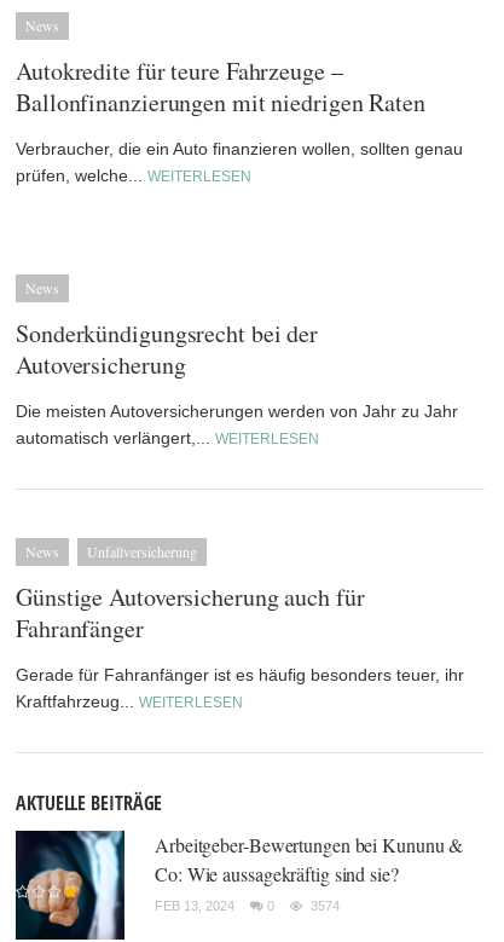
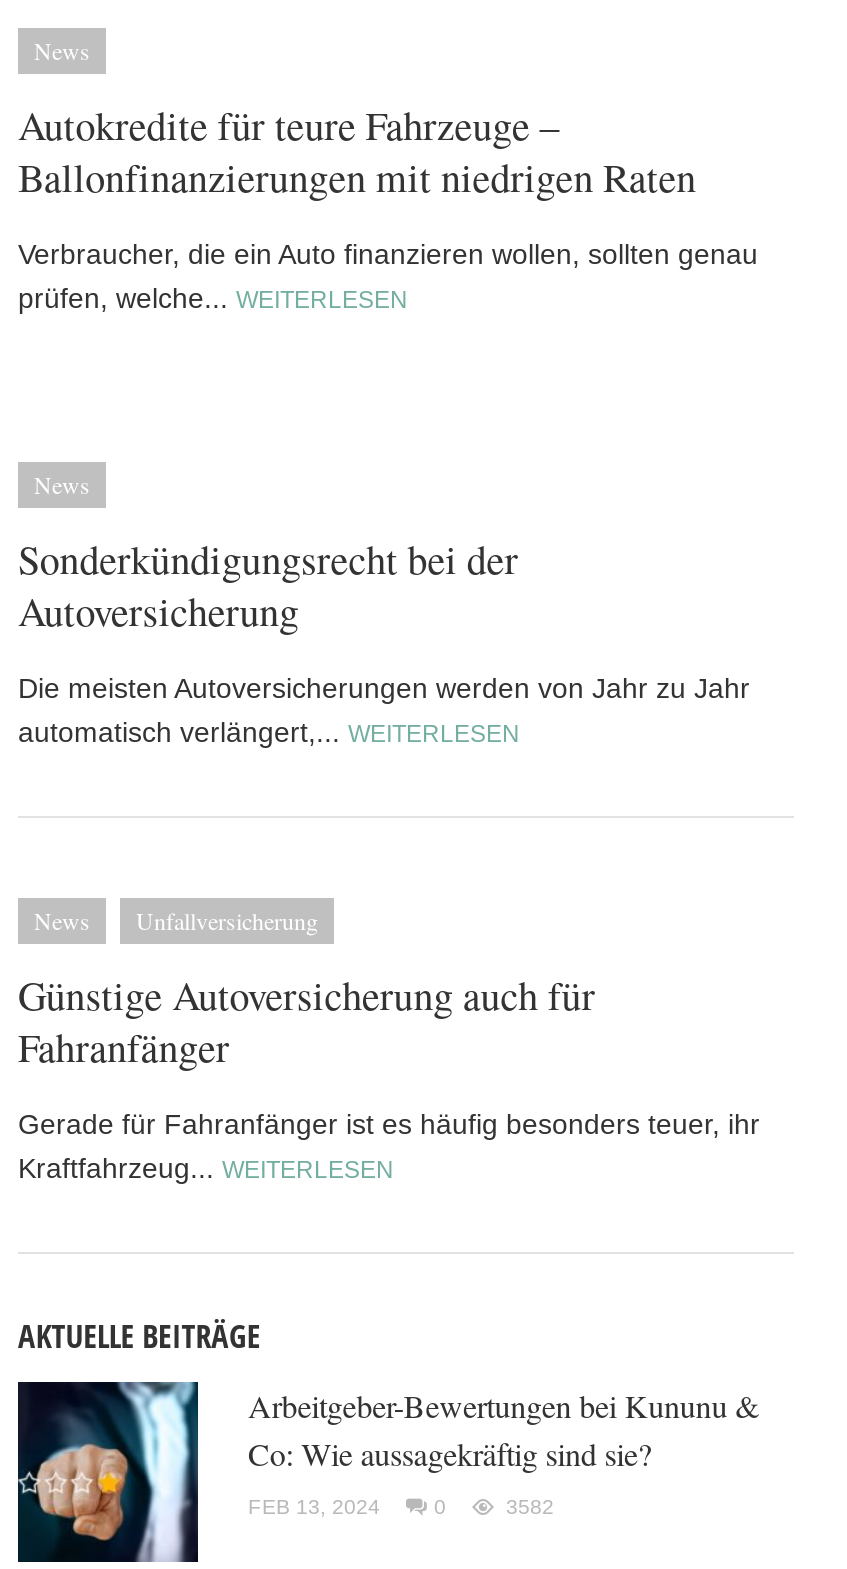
[311,898,340,913] 3574 -> [506,1494,554,1518] 3582

